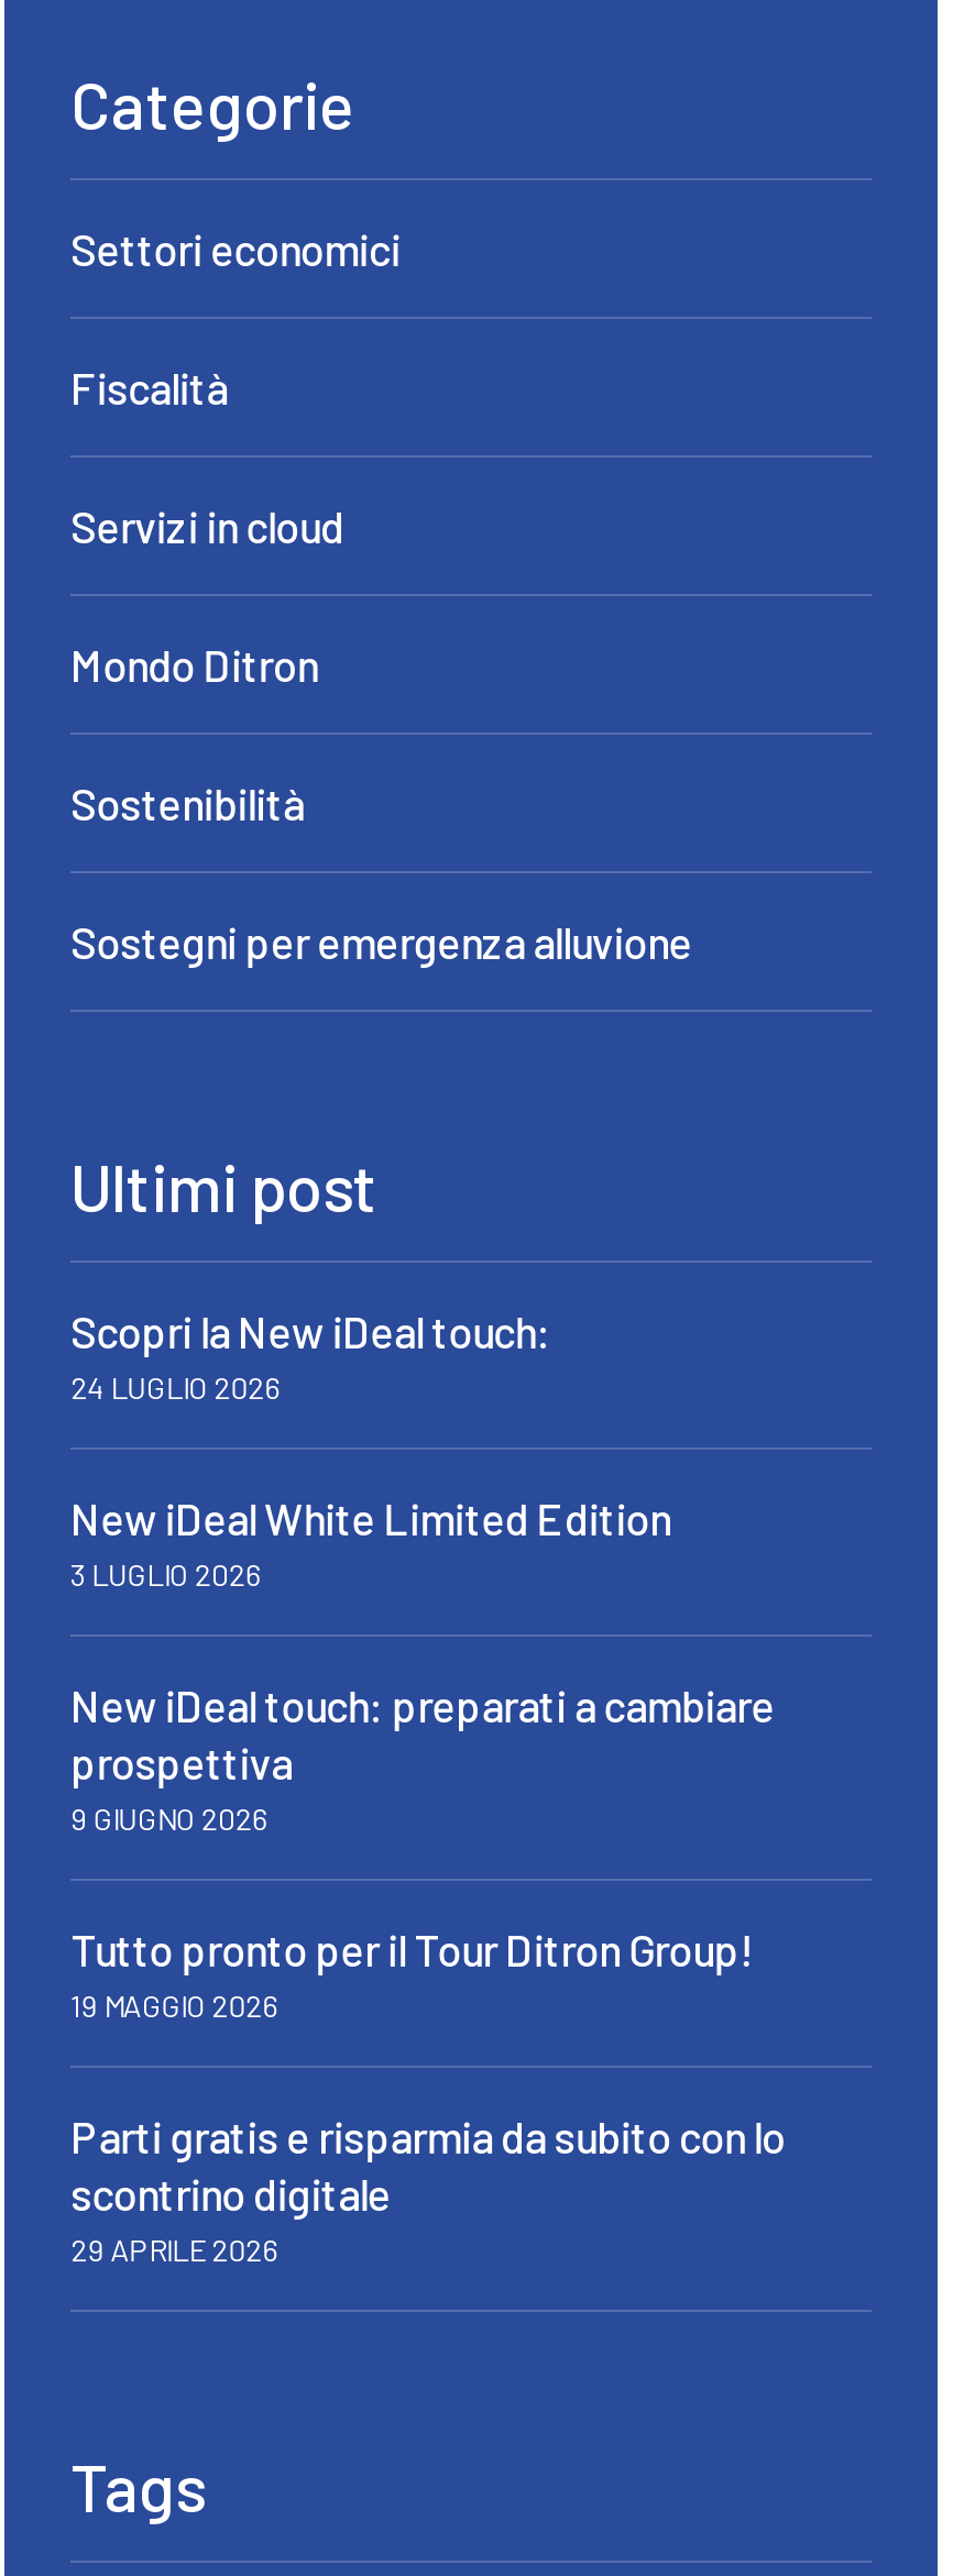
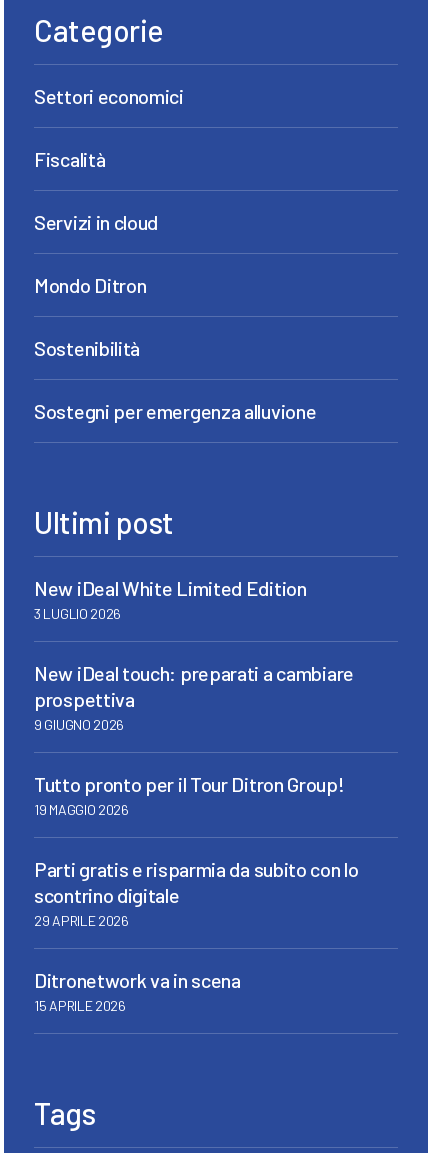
[70,1304,551,1406] Scopri la New iDeal touch: | 24 LUGLIO 2026 -> none
moved [70,1491,785,2268] -> [34,576,359,929]: New iDeal White Limited Edition | 3 LUGLIO 2026 | New iDeal touch: preparati a cambiare | ... | scontrino digitale | 29 APRILE 2026
none -> [34,968,241,1014] Ditronetwork va in scena | 15 APRILE 2026

